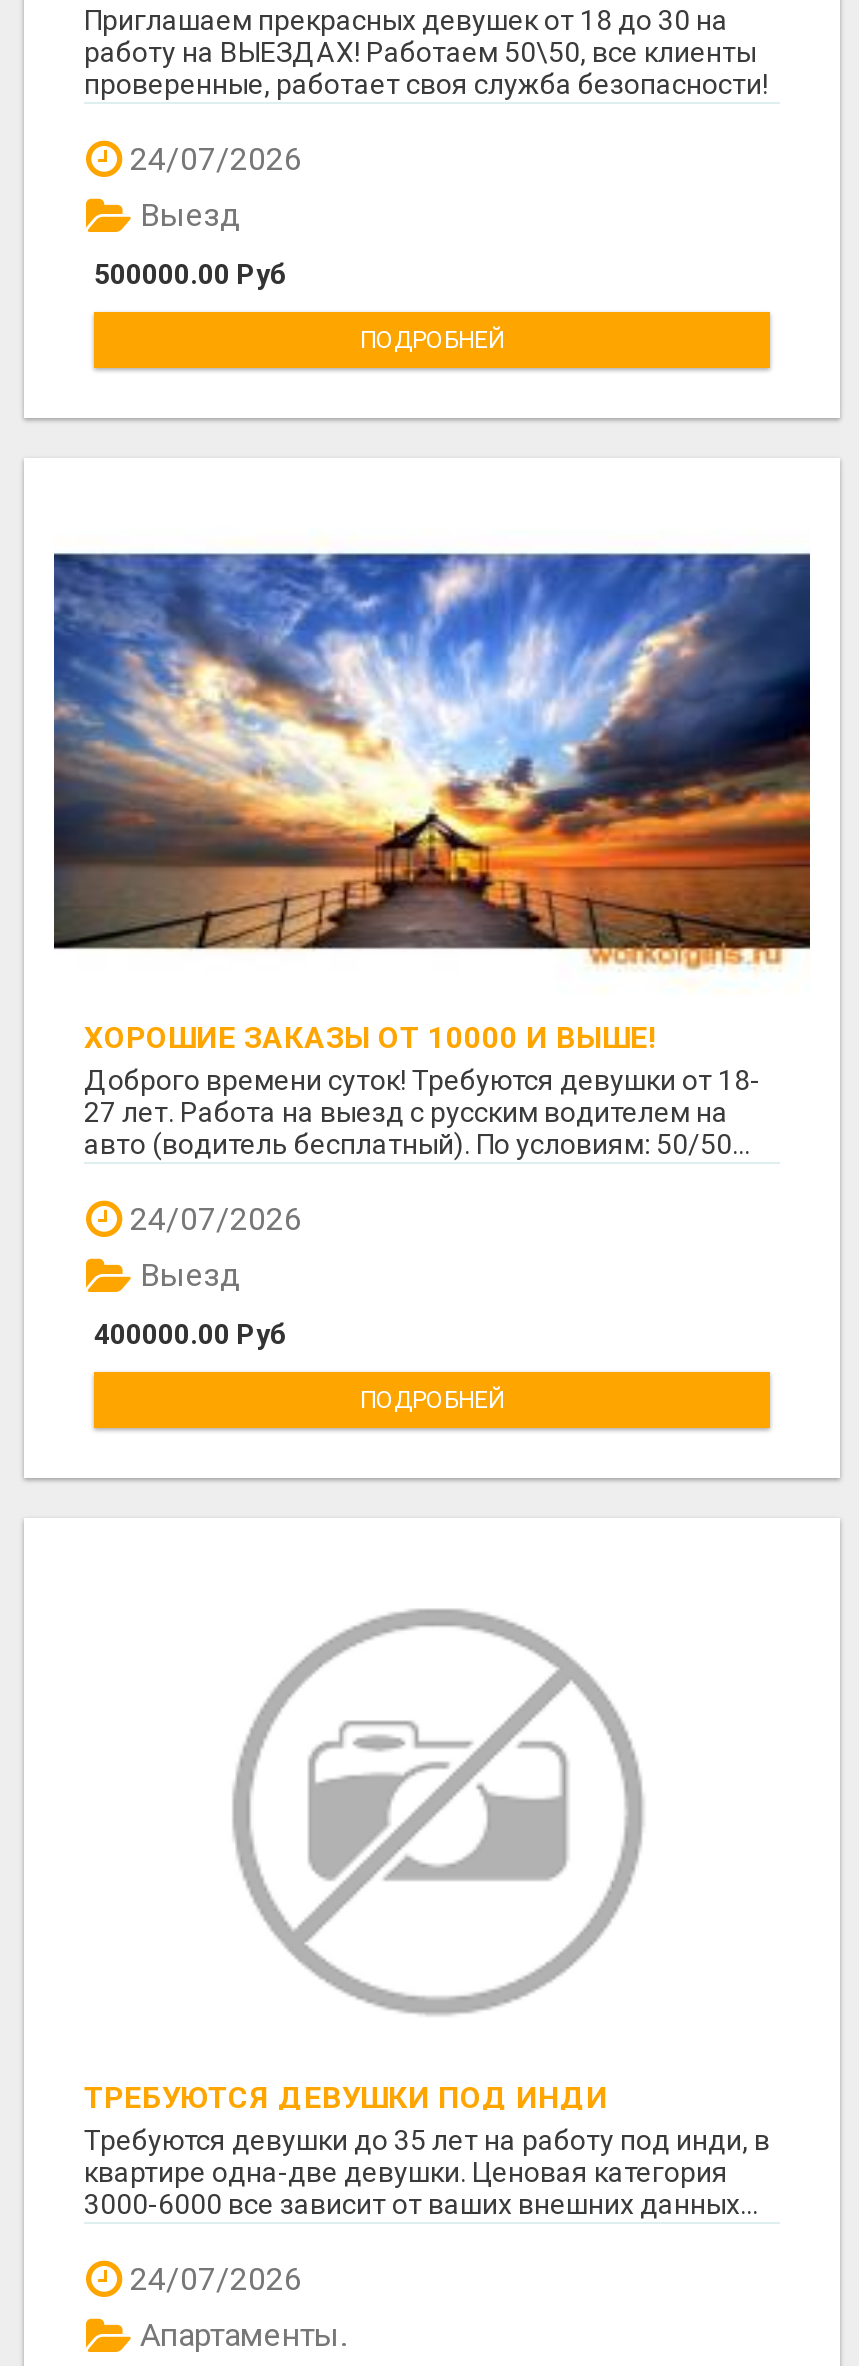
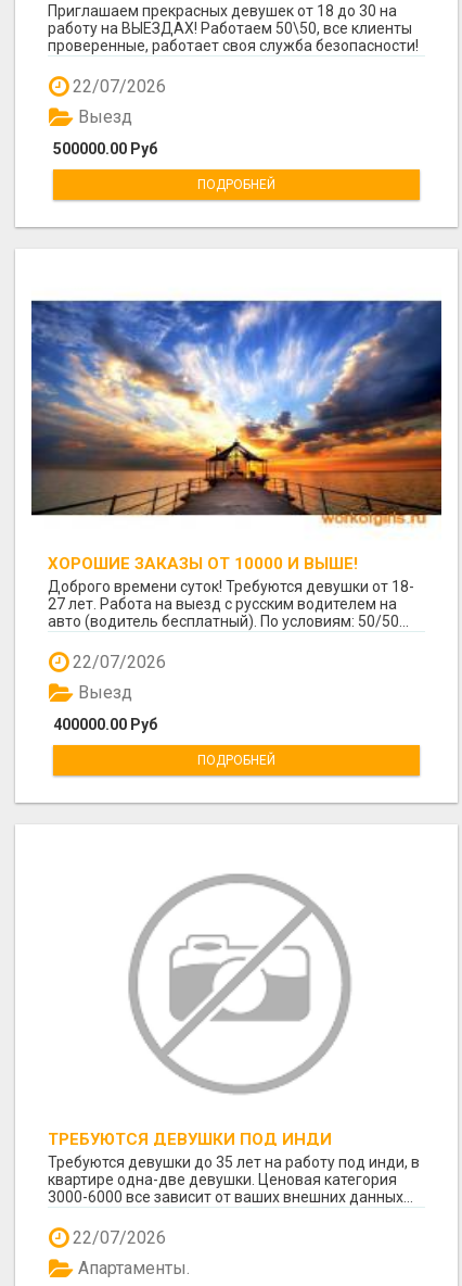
[122,140,302,178] 24/07/2026 -> [68,76,166,96] 22/07/2026
[122,1200,302,1238] 24/07/2026 -> [68,652,166,672] 22/07/2026
[122,2260,302,2298] 24/07/2026 -> [68,1227,166,1248] 22/07/2026

